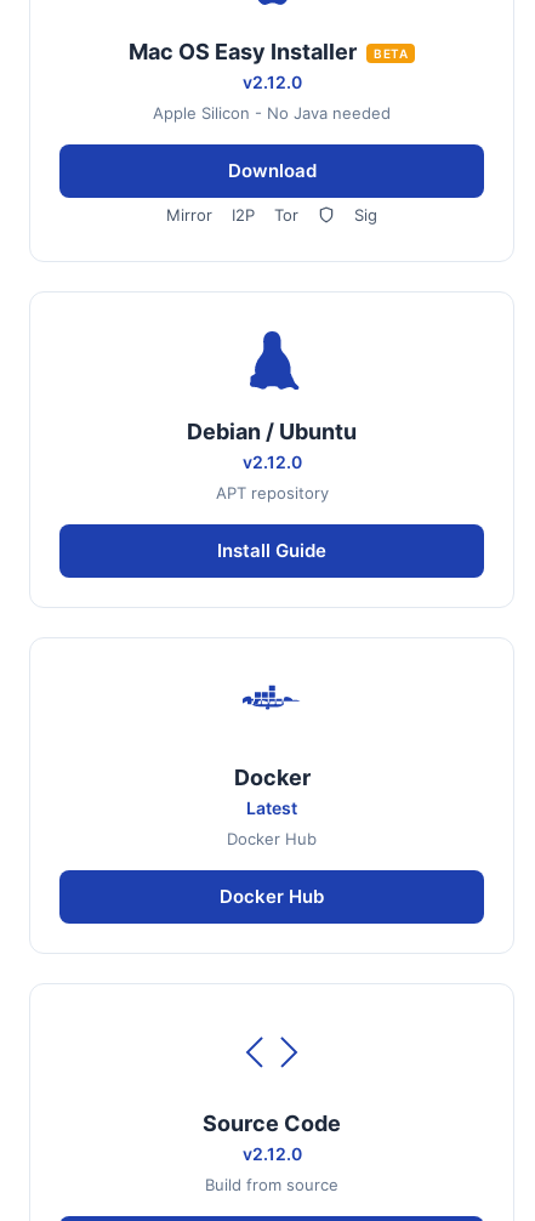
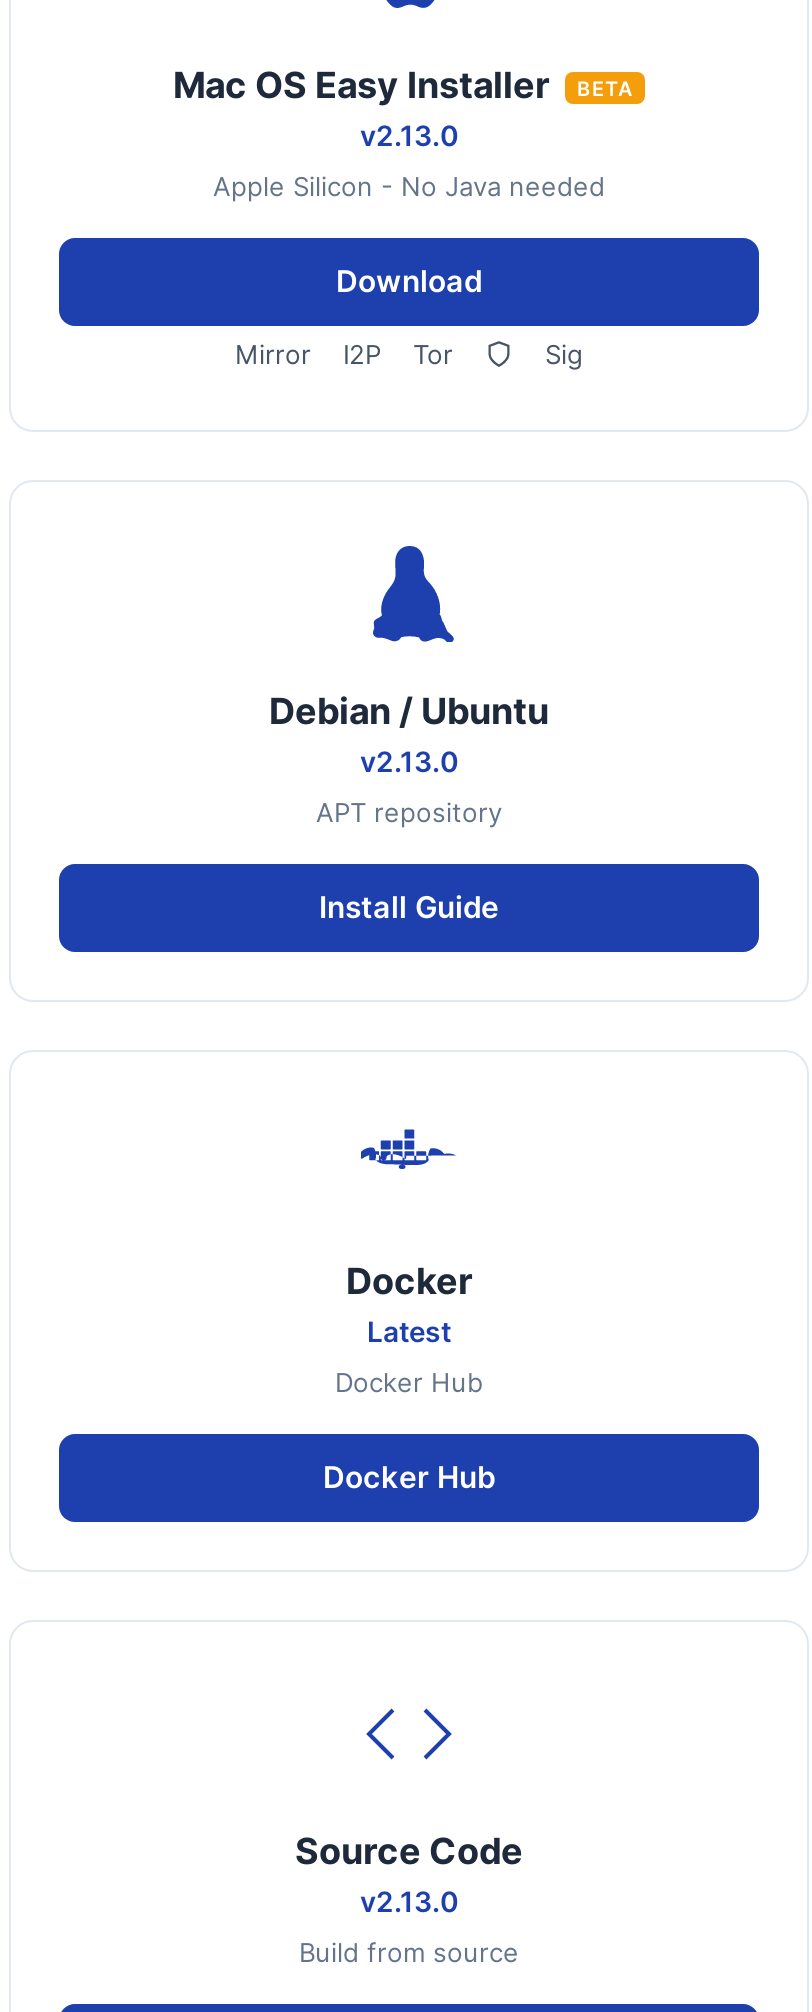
[242,72,301,92] v2.12.0 -> [360,118,458,152] v2.13.0
[242,452,301,472] v2.12.0 -> [360,744,458,778] v2.13.0
[242,1143,301,1164] v2.12.0 -> [360,1884,458,1918] v2.13.0

